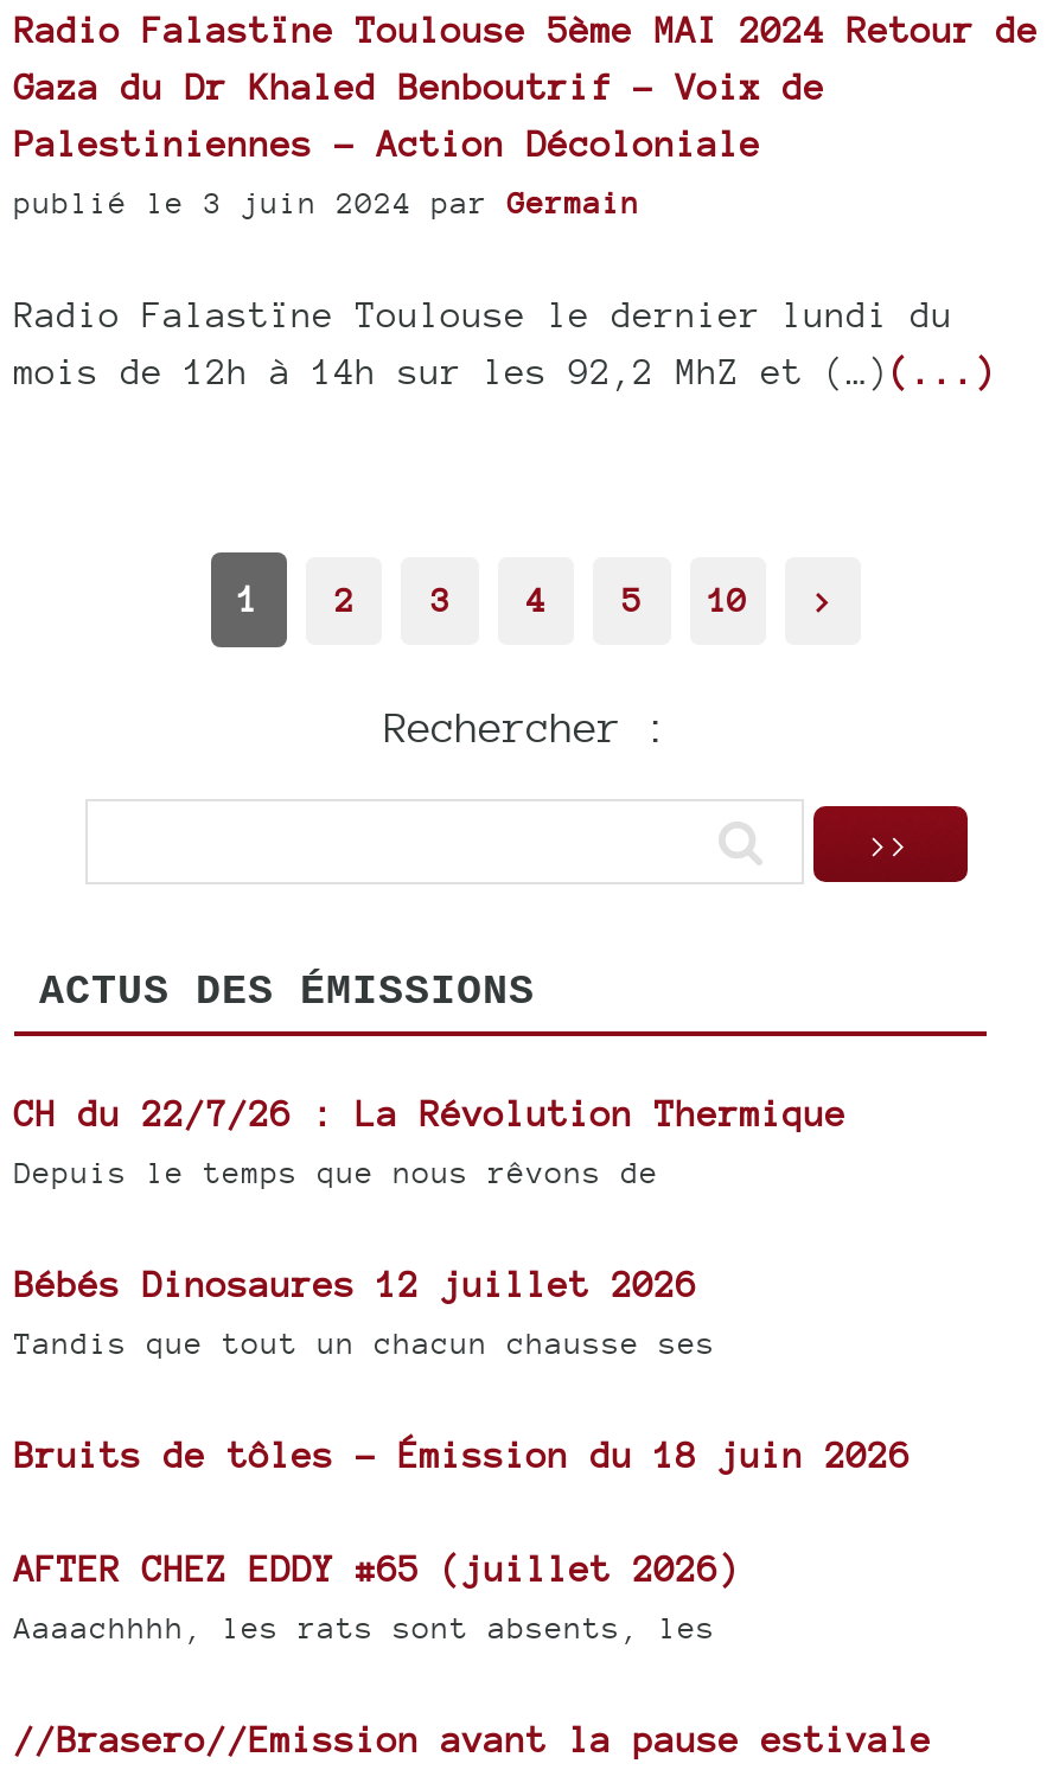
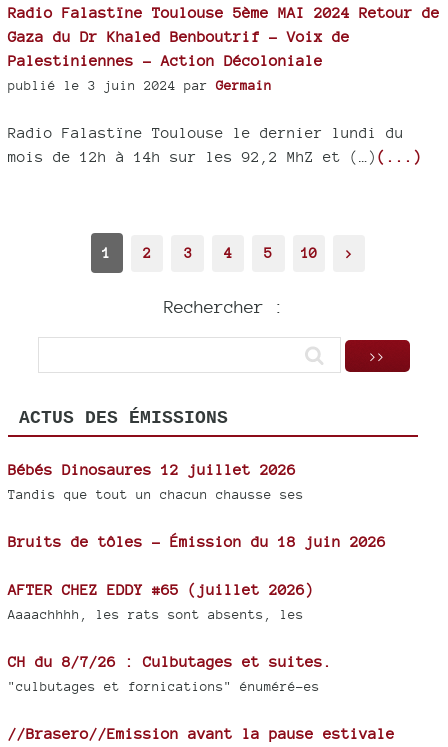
[14,1092,847,1189] CH du 22/7/26 : La Révolution Thermique | Depuis le temps que nous rêvons de -> none
moved [14,1263,911,1645] -> [8,461,386,622]: Bébés Dinosaures 12 juillet 2026 | Tandis que tout un chacun chausse ses | Bruits de tôles - Émission du 18 juin 2026 | AFTER CHEZ EDDY #65 (juillet 2026) | Aaaachhhh, les rats sont absents, les
none -> [8,653,332,694] CH du 8/7/26 : Culbutages et suites. | "culbutages et fornications" énuméré-es

